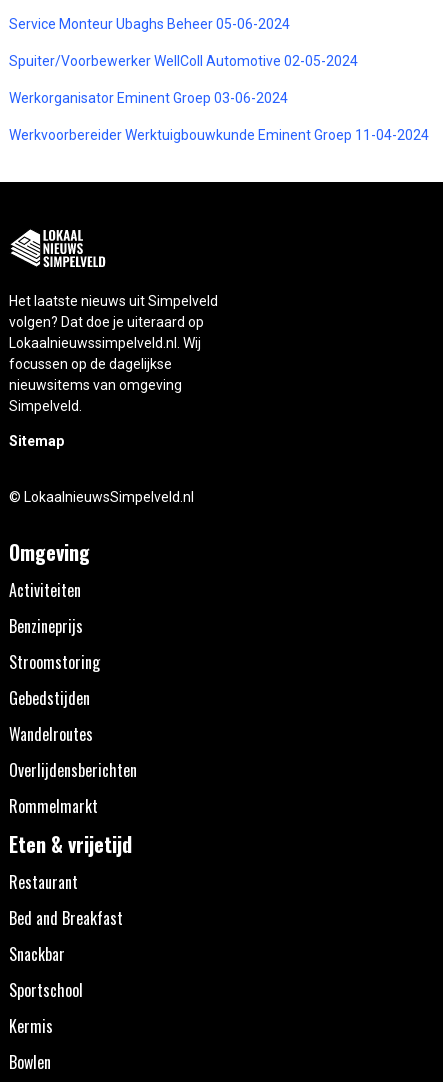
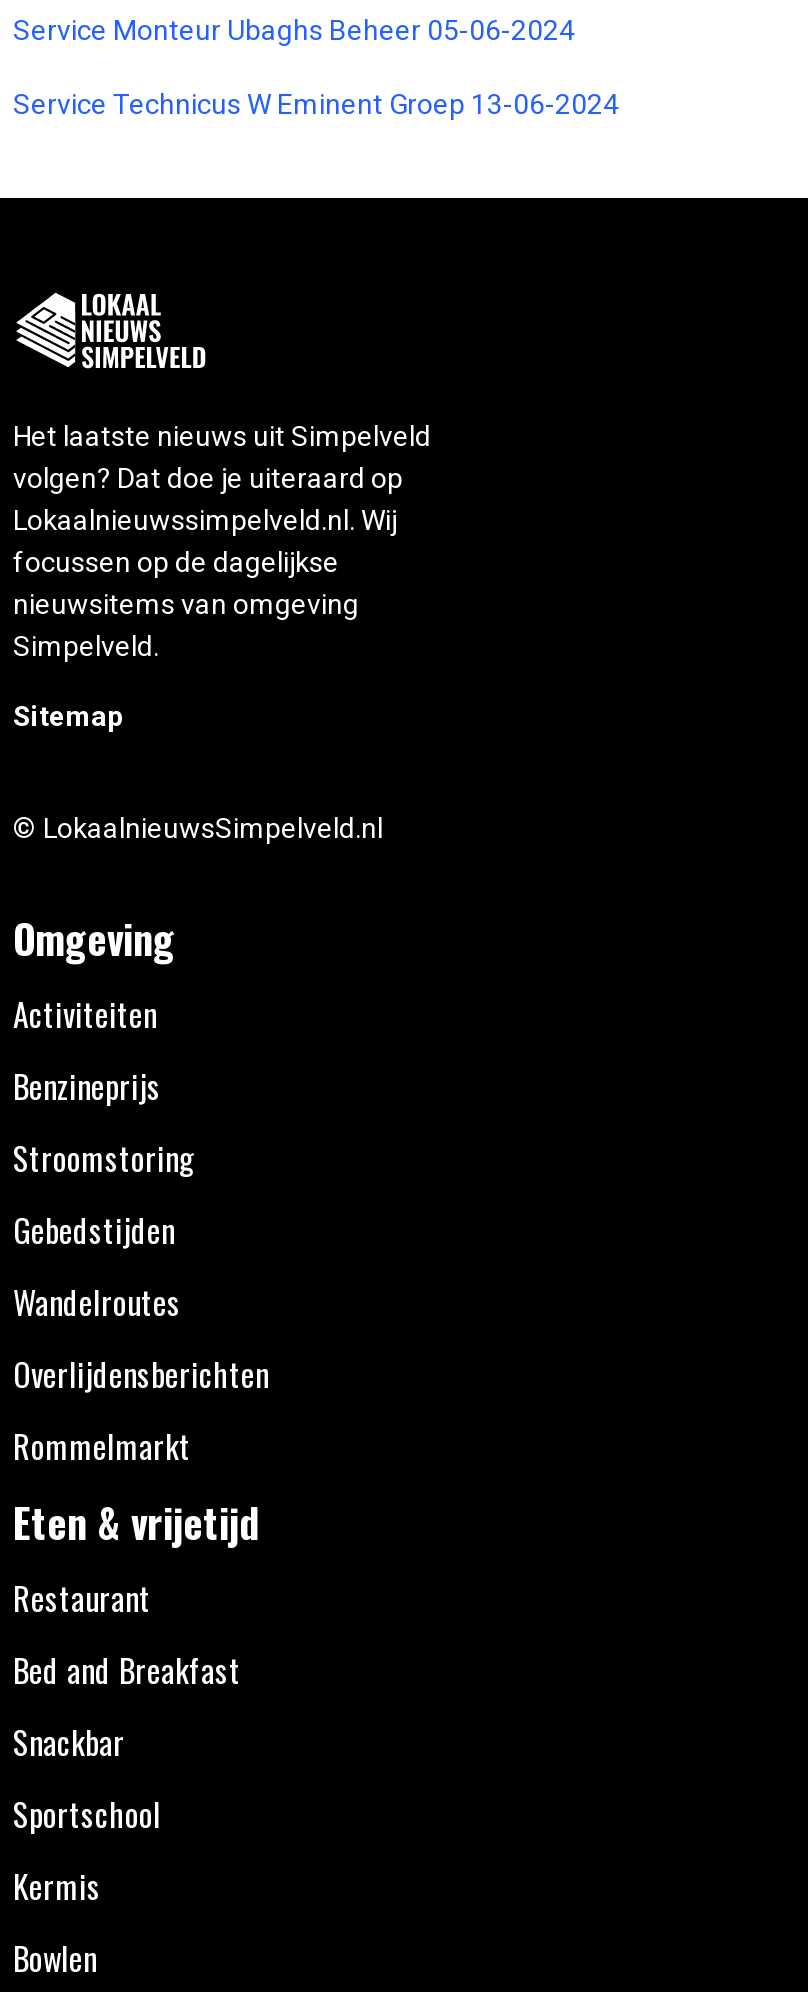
[9,53,429,143] Spuiter/Voorbewerker WellColl Automotive 02-05-2024 | Werkorganisator Eminent Groep 03-06-2024 | Werkvoorbereider Werktuigbouwkunde Eminent Groep 11-04-2024 -> [13,88,619,120] Service Technicus W Eminent Groep 13-06-2024

